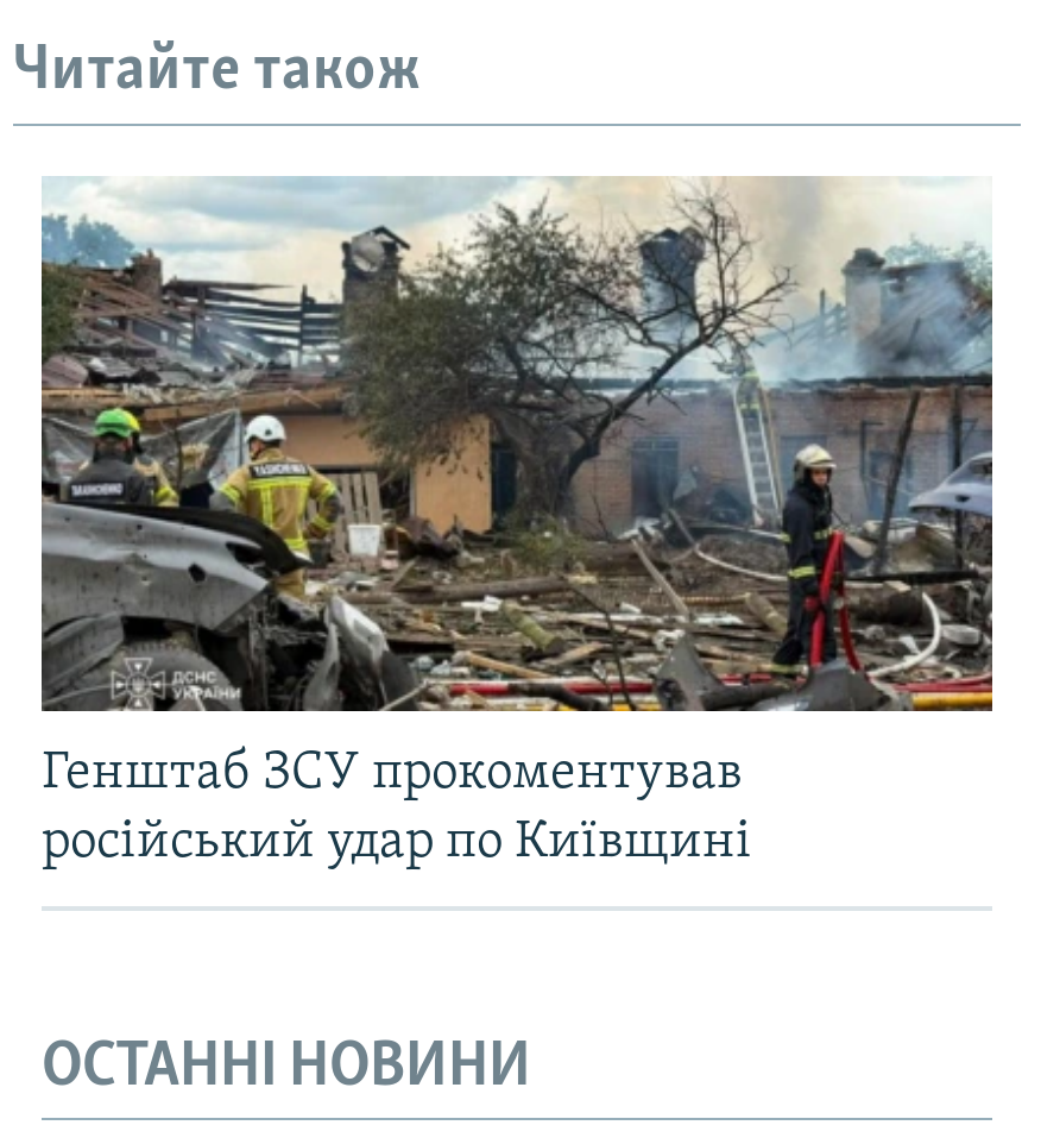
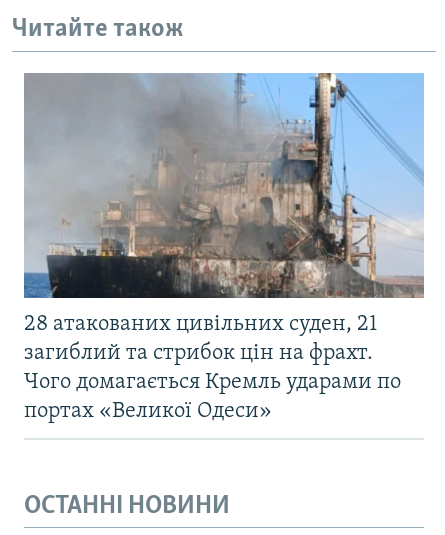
[39,176,995,870] [image] | Генштаб ЗСУ прокоментував | російський удар по Київщині -> [23,73,424,423] [image] | 28 атакованих цивільних суден, 21 | загиблий та стрибок цін на фрахт. | Чого домагається Кремль ударами по | портах «Великої Одеси»

